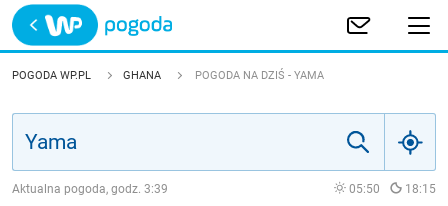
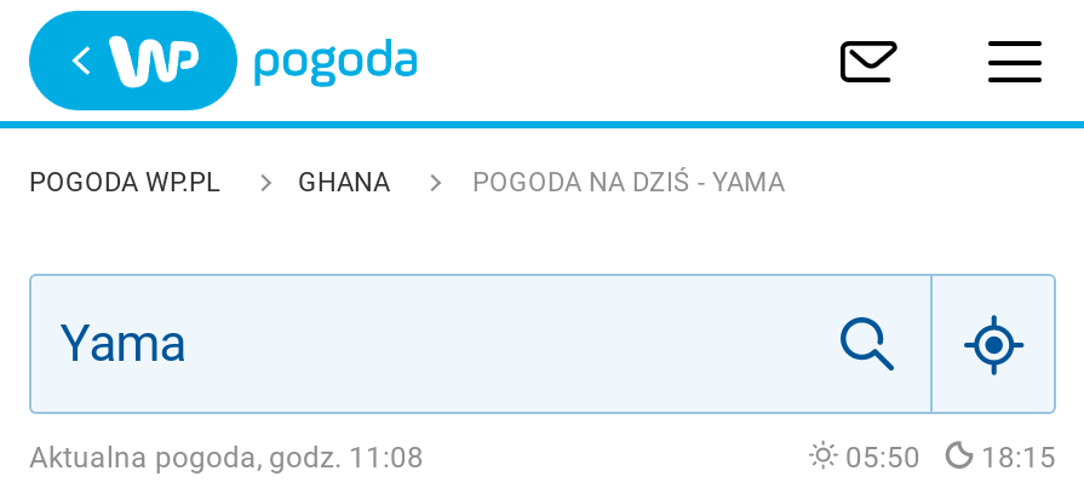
[12,182,168,196] Aktualna pogoda, godz. 3:39 -> [29,441,424,475] Aktualna pogoda, godz. 11:08

